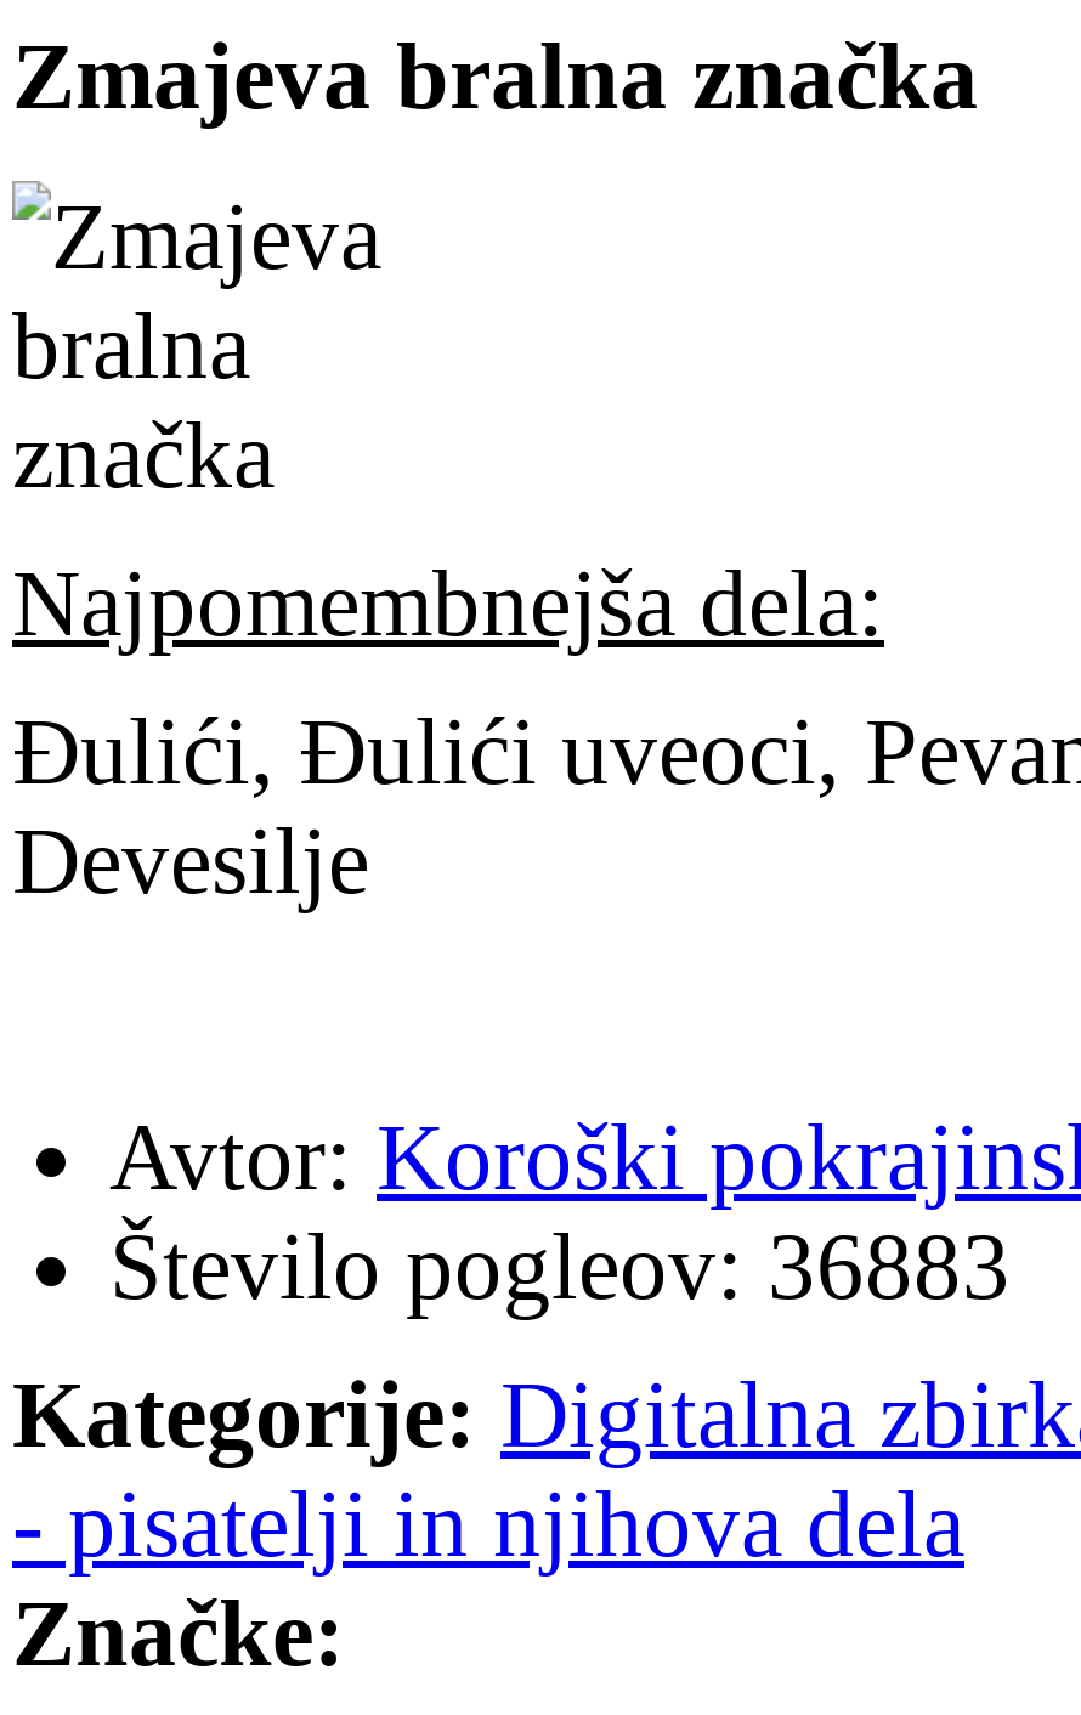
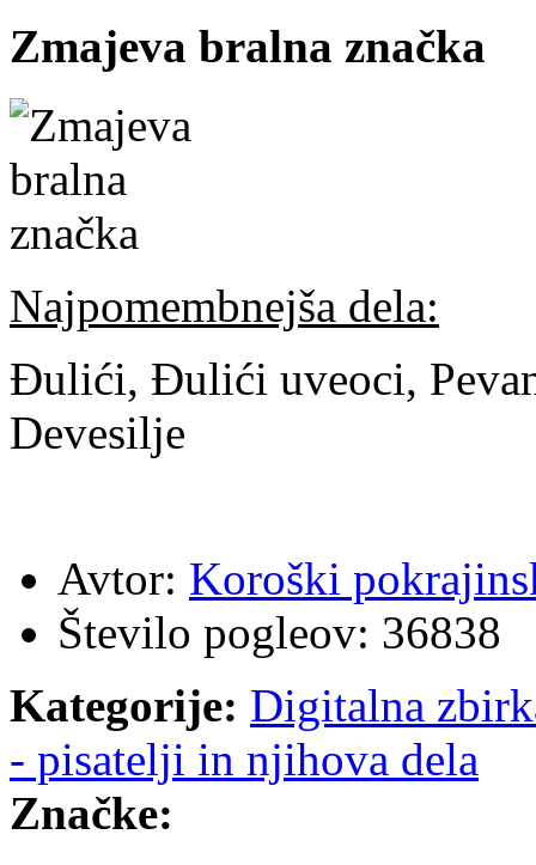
[109,1214,1011,1319] Število pogleov: 36883 -> [57,607,501,659] Število pogleov: 36838

